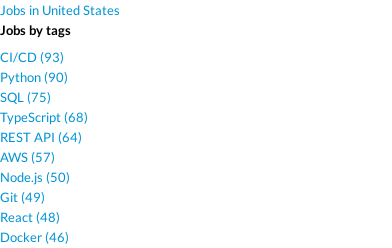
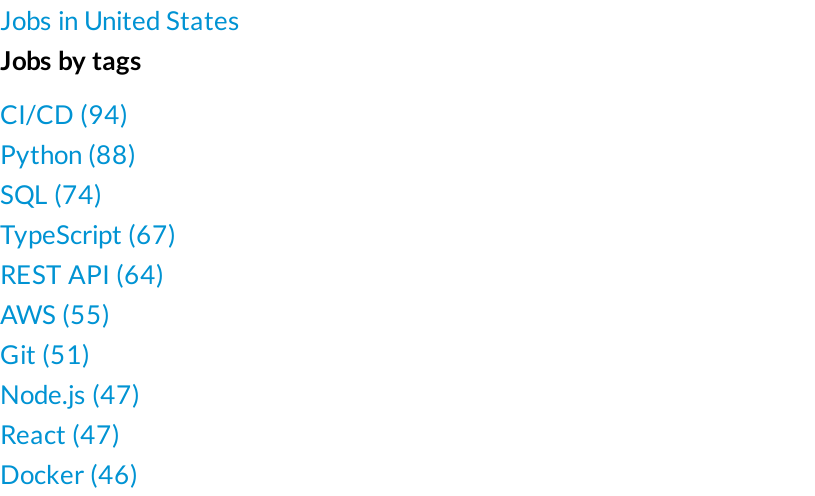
[0,49,64,65] CI/CD (93) -> [0,99,128,131] CI/CD (94)
[0,69,68,85] Python (90) -> [0,139,136,171] Python (88)
[0,89,51,105] SQL (75) -> [0,179,102,211] SQL (74)
[0,109,88,125] TypeScript (68) -> [0,219,176,251] TypeScript (67)
[0,149,70,225] AWS (57) | Node.js (50) | Git (49) | React (48) -> [0,299,140,451] AWS (55) | Git (51) | Node.js (47) | React (47)

